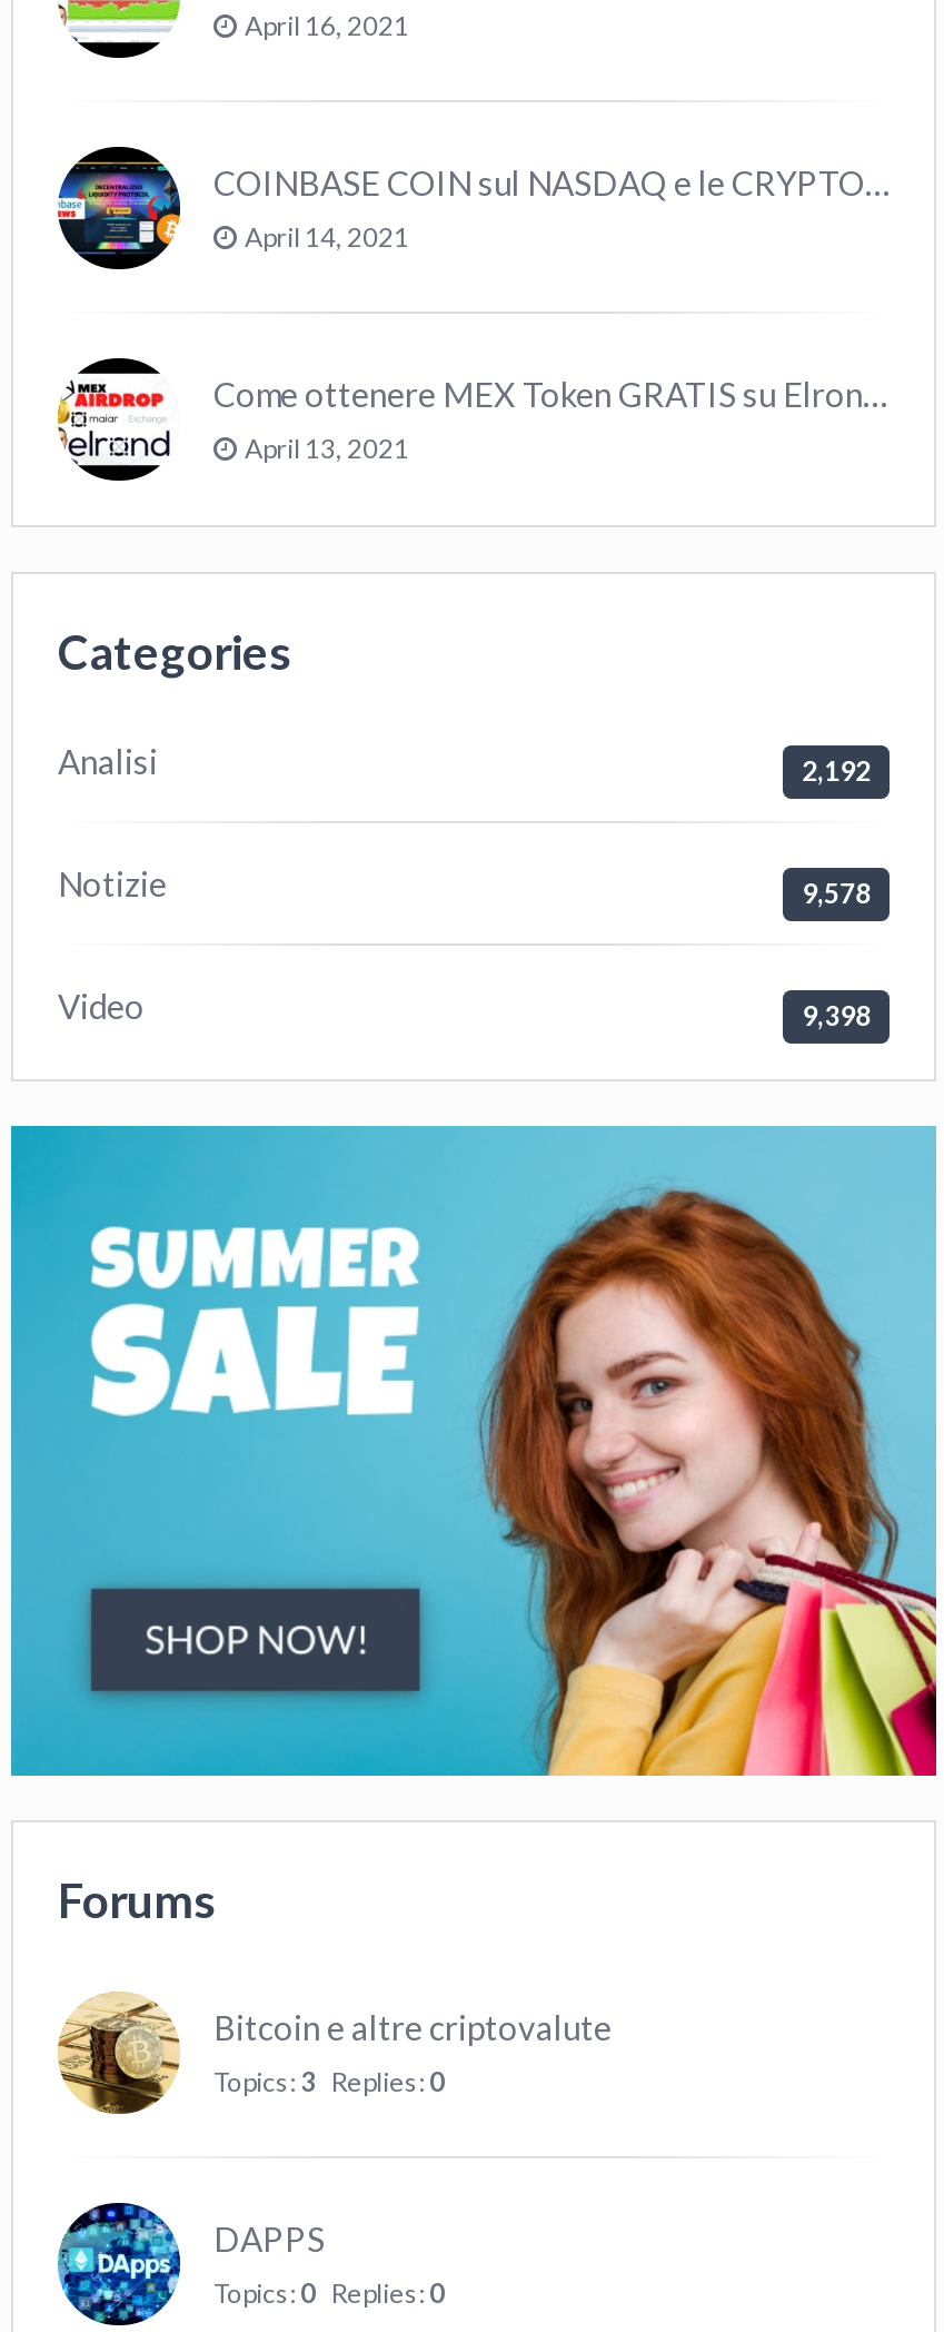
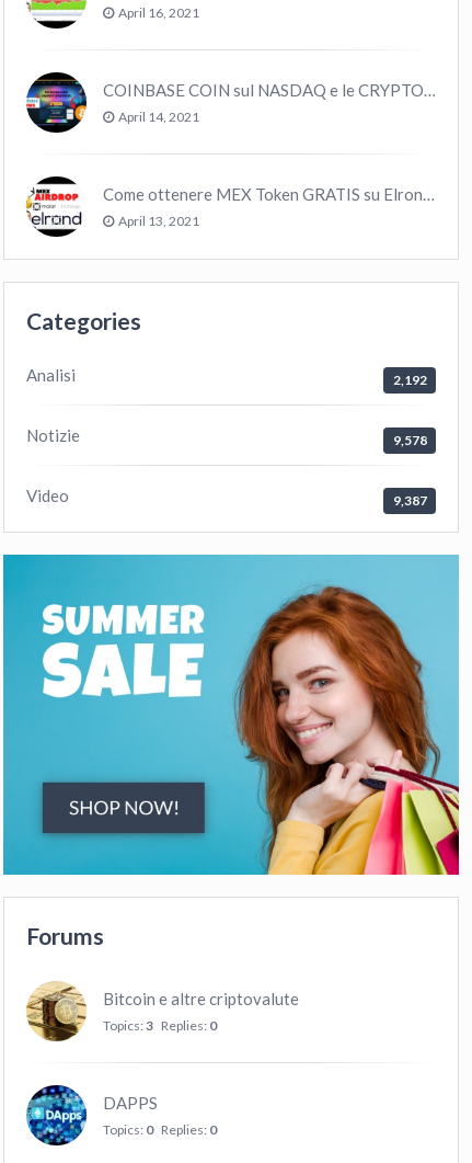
[802,999,871,1032] 9,398 -> [393,492,427,508] 9,387

